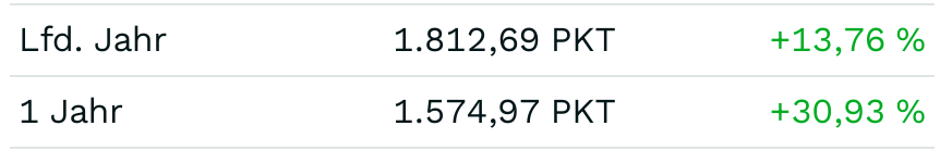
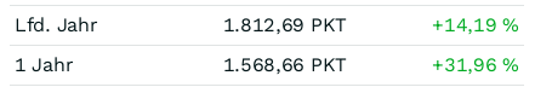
[770,18,926,60] +13,76% -> [432,13,519,36] +14,19%
[393,90,616,131] 1.574,97 PKT -> [223,53,347,76] 1.568,66 PKT
[770,90,926,131] +30,93% -> [432,53,519,76] +31,96%

